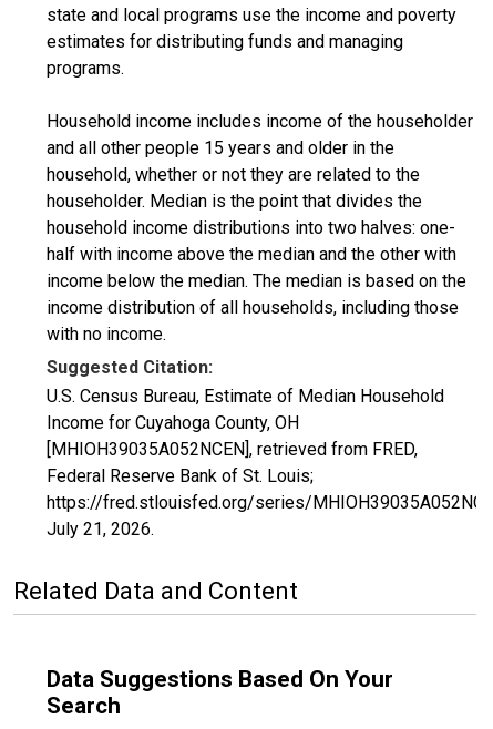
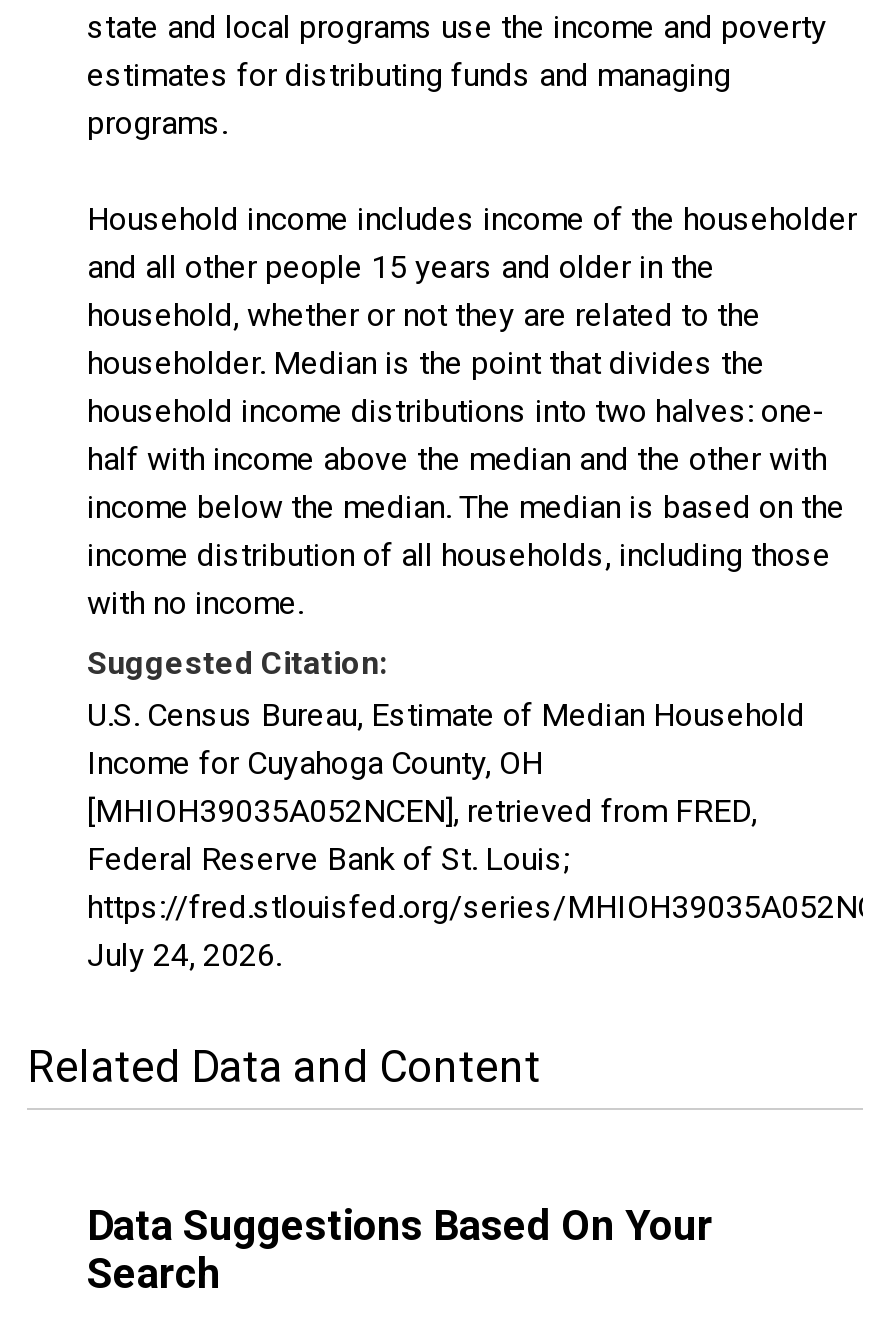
[47,518,154,540] July 21, 2026. -> [87,936,281,974] July 24, 2026.

